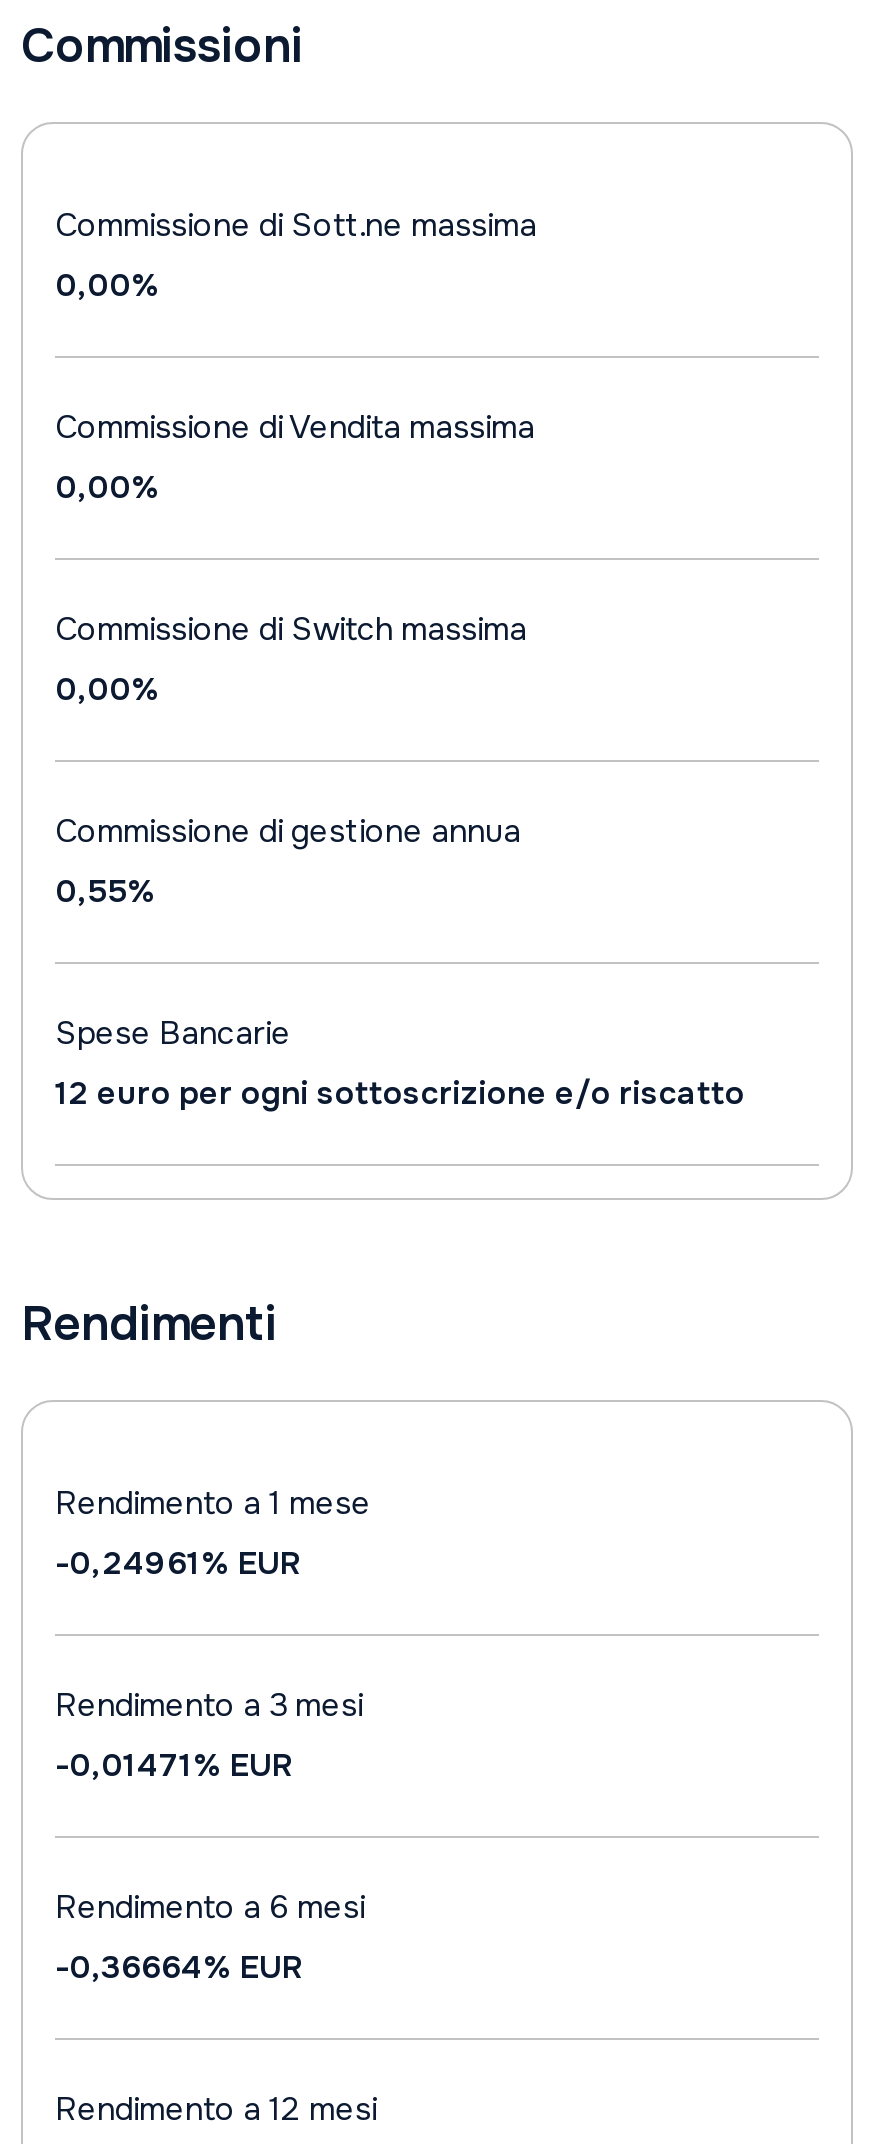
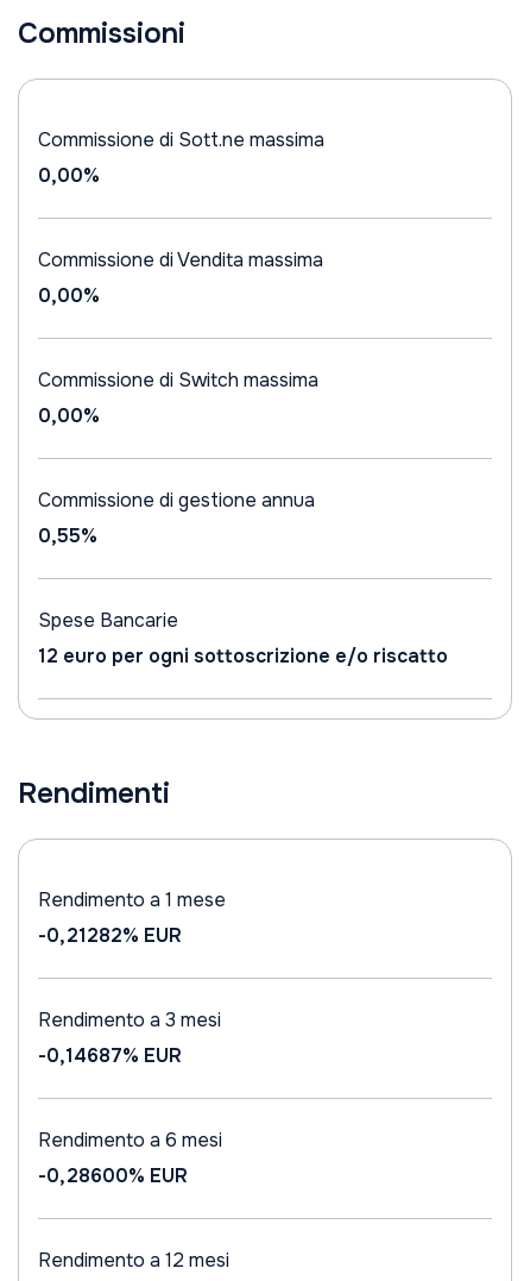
[55,1542,301,1584] -0,24961% EUR -> [38,923,182,948] -0,21282% EUR
[55,1744,293,1786] -0,01471% EUR -> [38,1043,182,1068] -0,14687% EUR
[55,1946,303,1988] -0,36664% EUR -> [38,1163,188,1188] -0,28600% EUR

